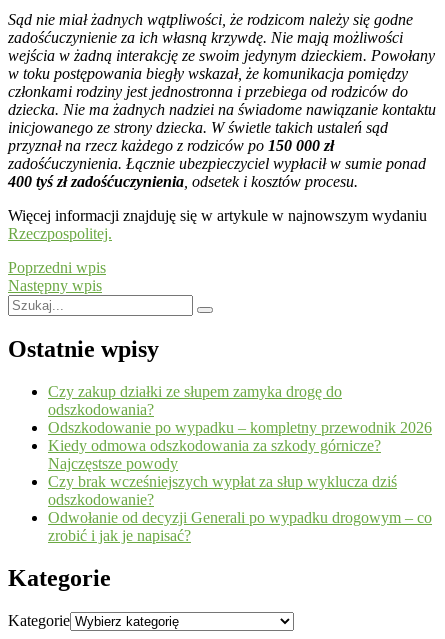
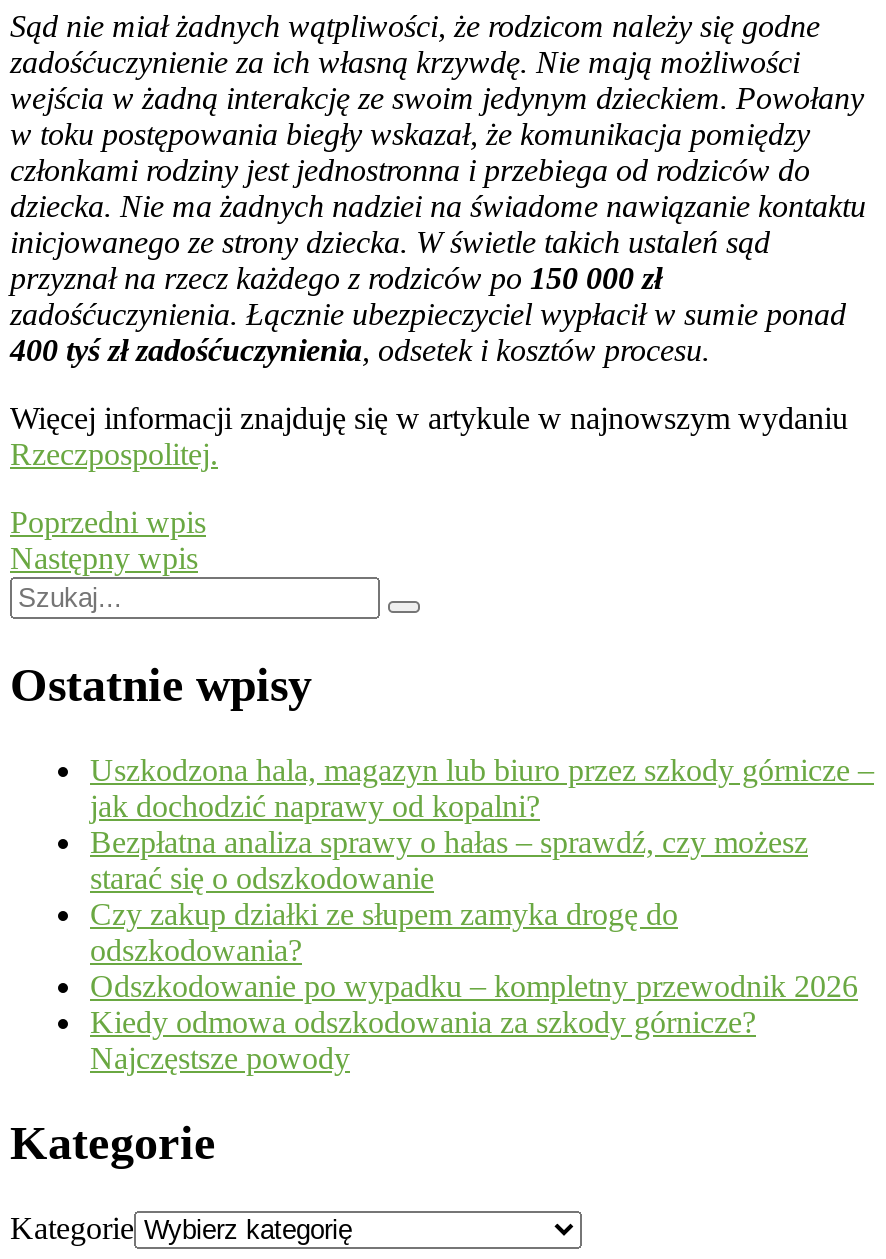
none -> [90,753,874,895] Uszkodzona hala, magazyn lub biuro przez szkody górnicze – | jak dochodzić naprawy od kopalni? | Bezpłatna analiza sprawy o hałas – sprawdź, czy możesz | starać się o odszkodowanie
moved [48,383,432,472] -> [90,897,858,1075]: Czy zakup działki ze słupem zamyka drogę do | odszkodowania? | Odszkodowanie po wypadku – kompletny przewodnik 2026 | Kiedy odmowa odszkodowania za szkody górnicze? | Najczęstsze powody
[48,473,432,544] Czy brak wcześniejszych wypłat za słup wyklucza dziś | odszkodowanie? | Odwołanie od decyzji Generali po wypadku drogowym – co | zrobić i jak je napisać? -> none

